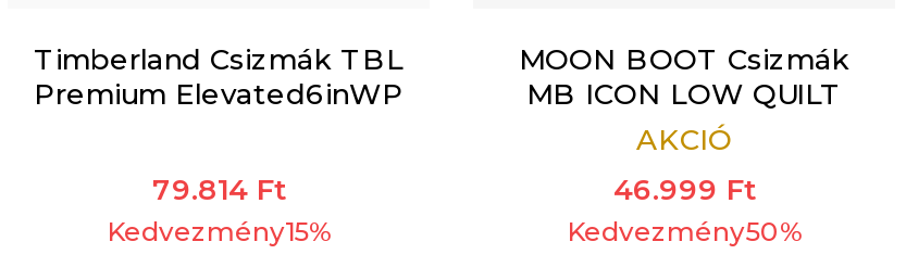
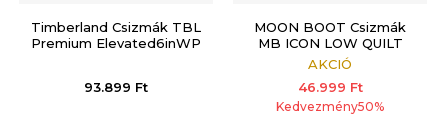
[107,171,331,247] 79.814 Ft | Kedvezmény15% -> [84,79,148,95] 93.899 Ft

